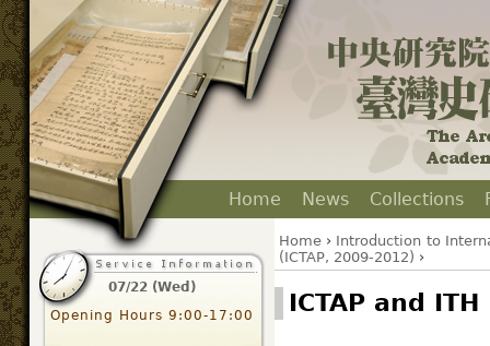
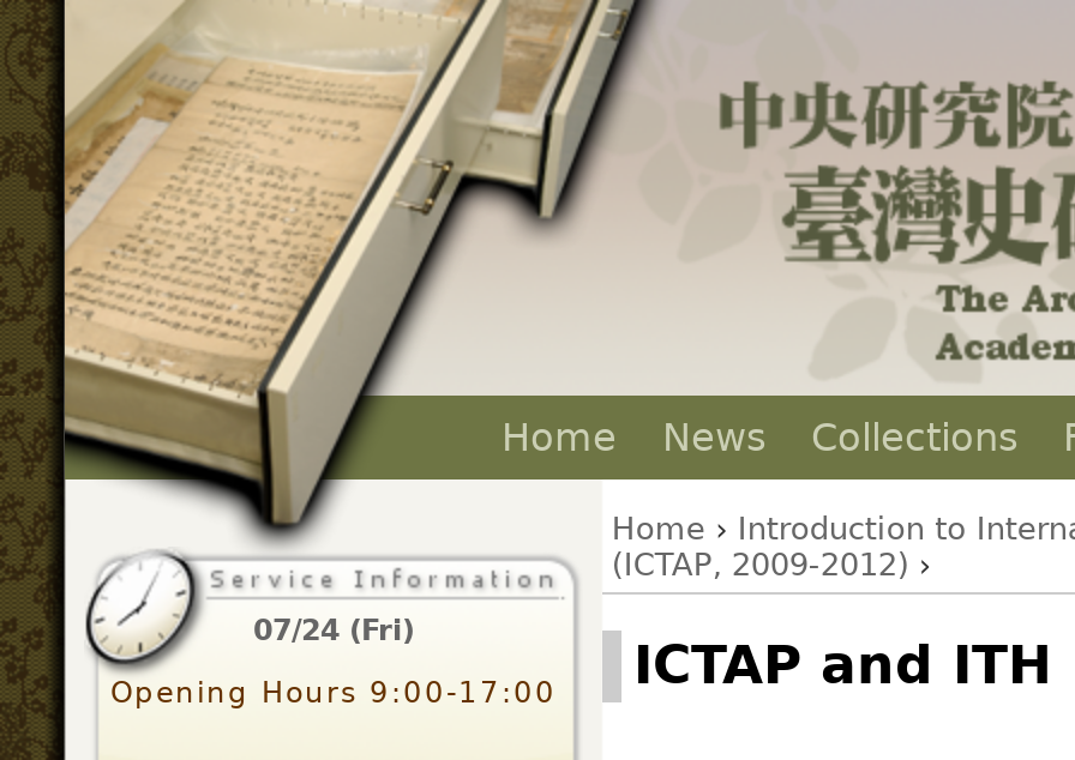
[108,279,196,295] 07/22 (Wed) -> [253,614,414,647] 07/24 (Fri)

